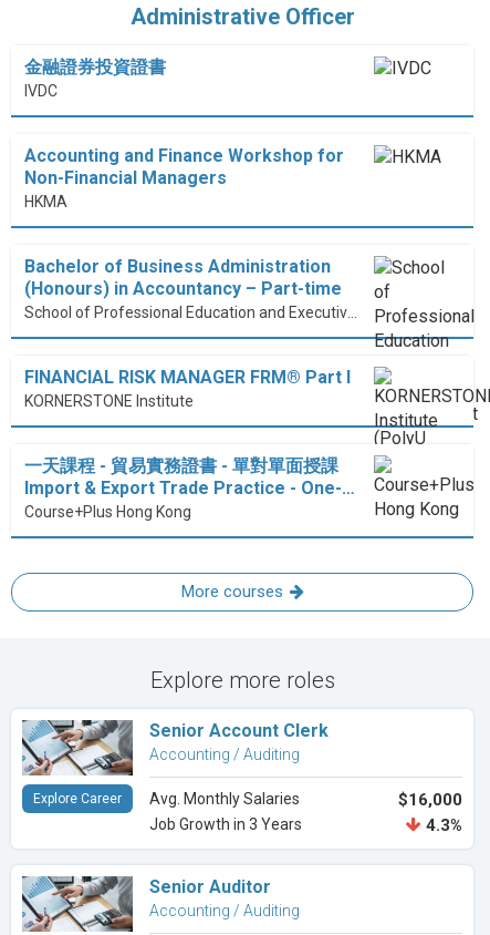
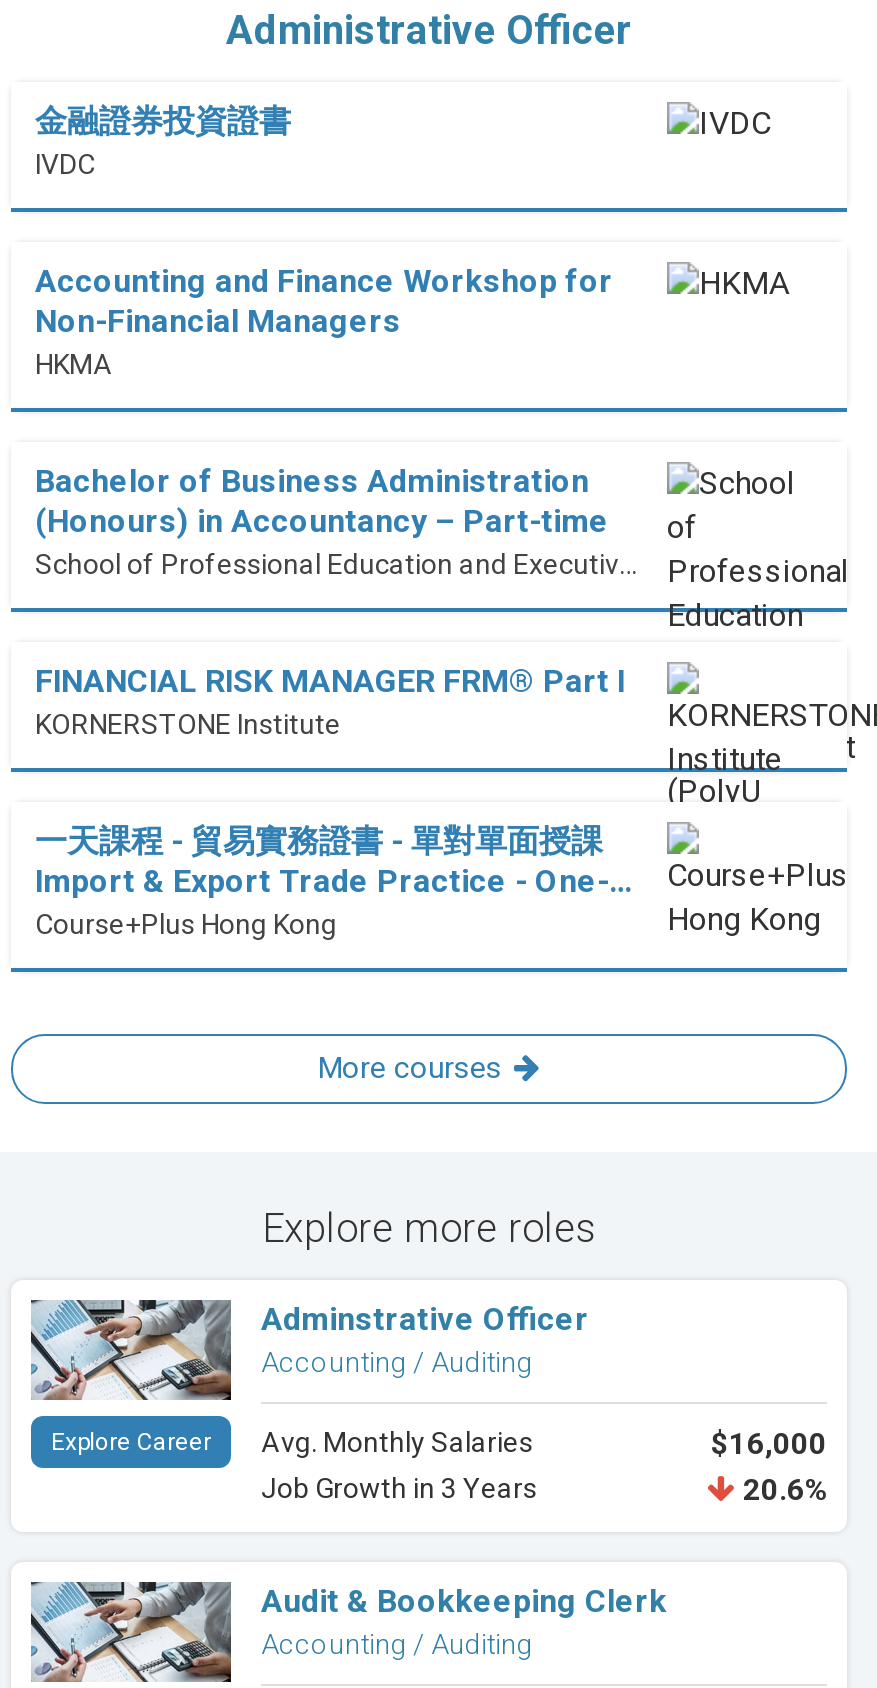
[149,720,329,741] Senior Account Clerk -> [261,1300,589,1338] Adminstrative Officer
[421,815,462,835] 4.3% -> [735,1472,827,1508] 20.6%
[149,876,271,897] Senior Auditor -> [261,1582,667,1620] Audit & Bookkeeping Clerk

